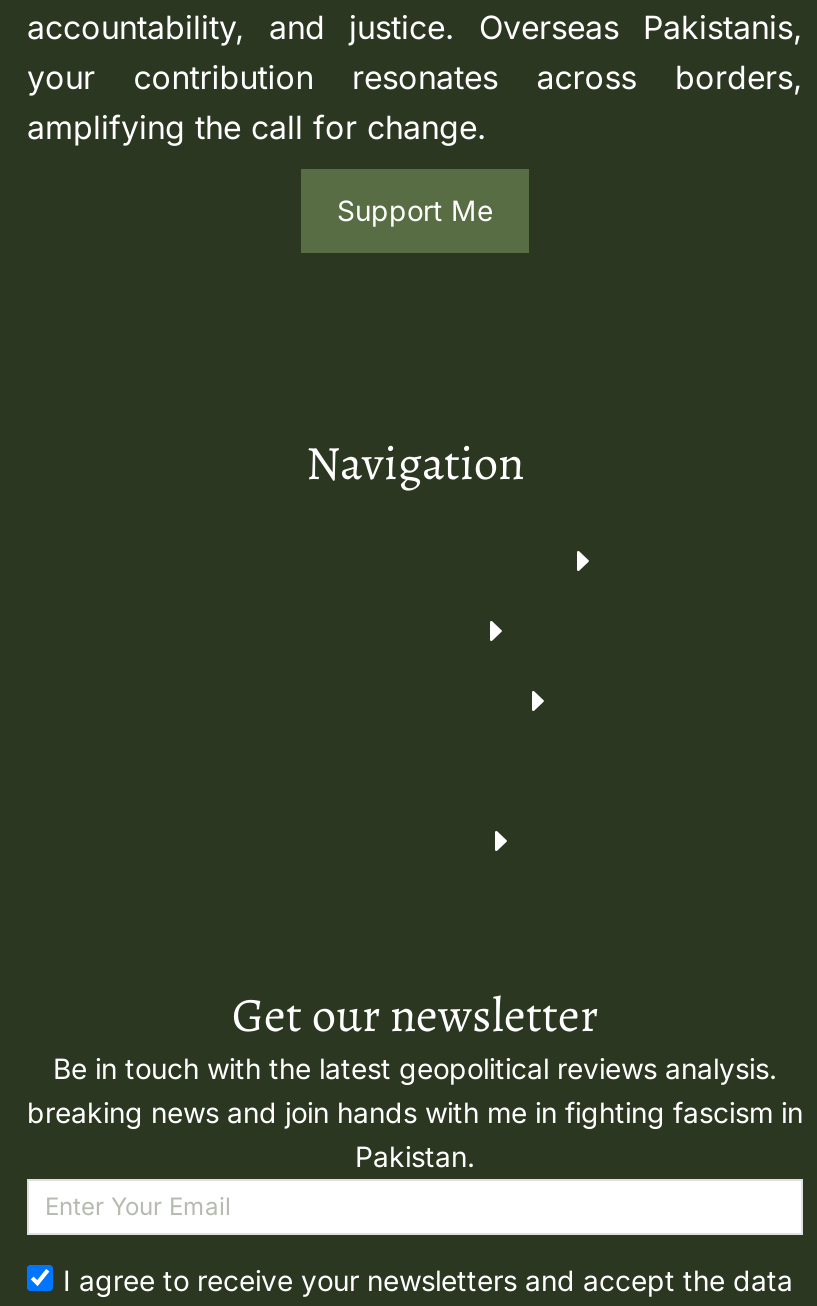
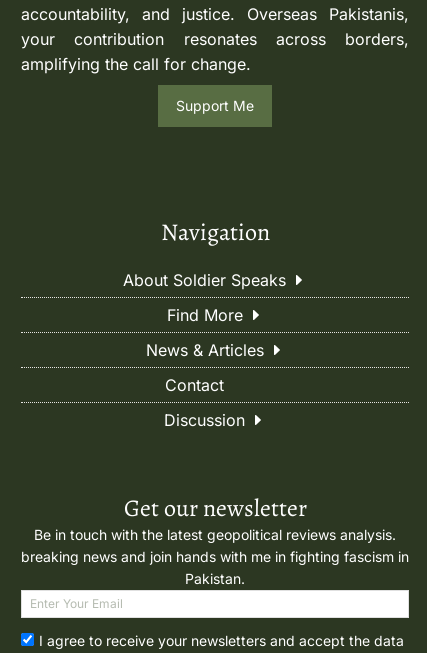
none -> [123,270,286,430] About Soldier Speaks | Find More | News & Articles | Contact | Discussion

